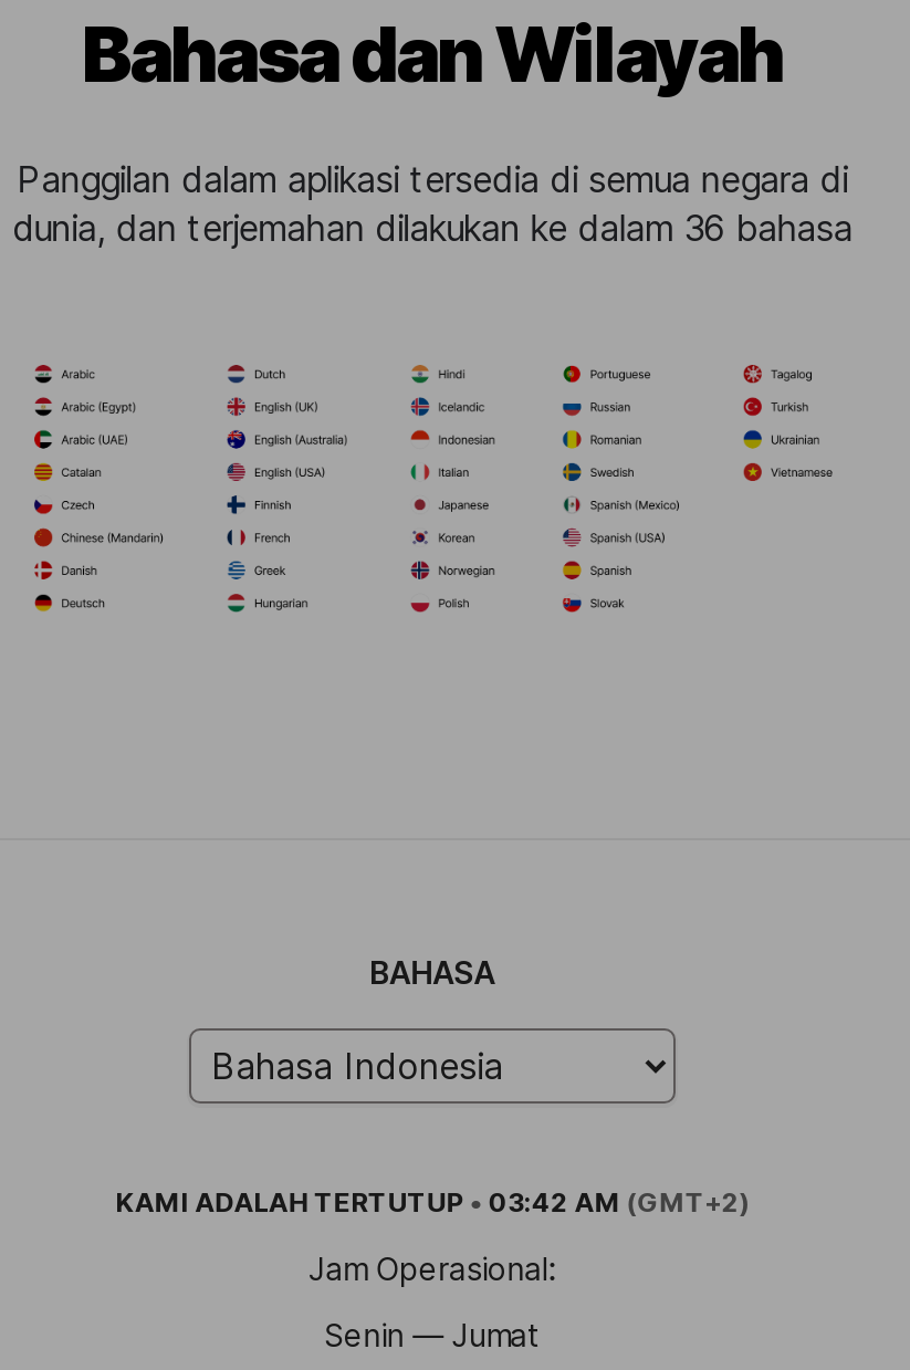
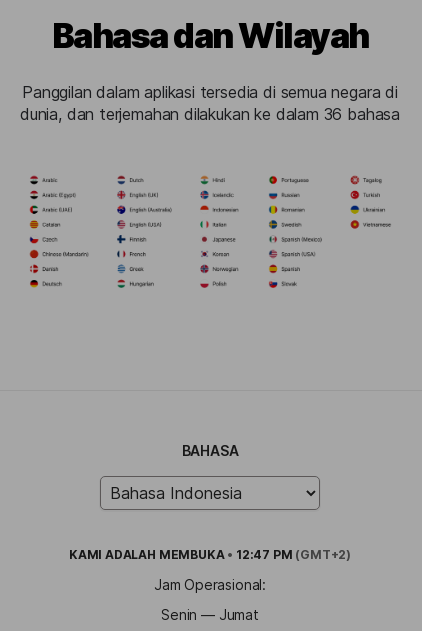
[115,1186,750,1219] KAMI ADALAH TERTUTUP • 03:42 AM (GMT+2) -> [69,547,351,562] KAMI ADALAH MEMBUKA • 12:47 PM (GMT+2)

